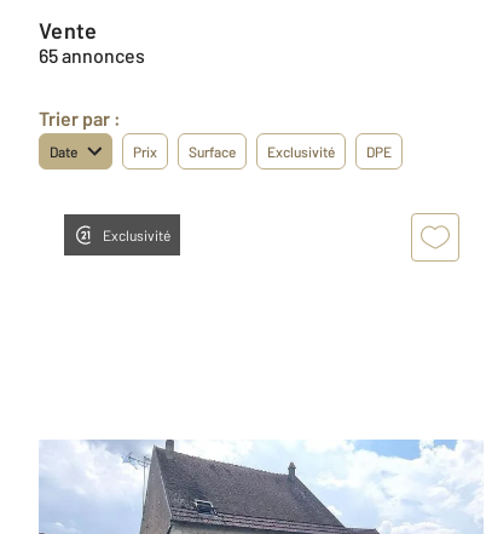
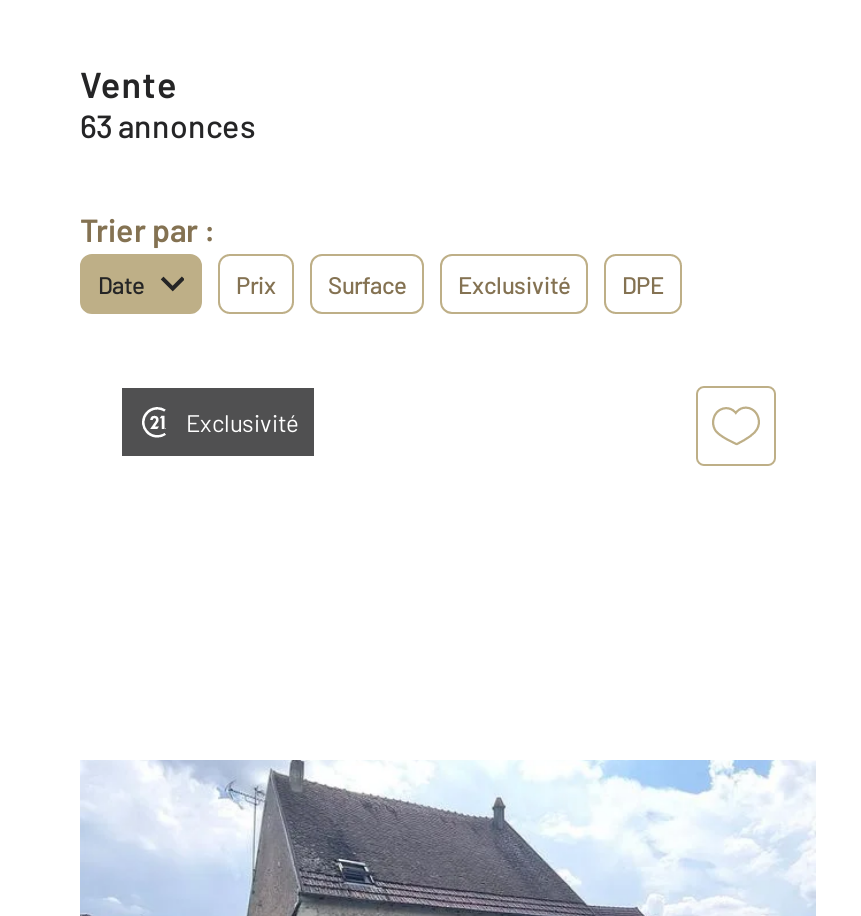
[39,44,145,67] 65 annonces -> [80,106,256,144] 63 annonces

